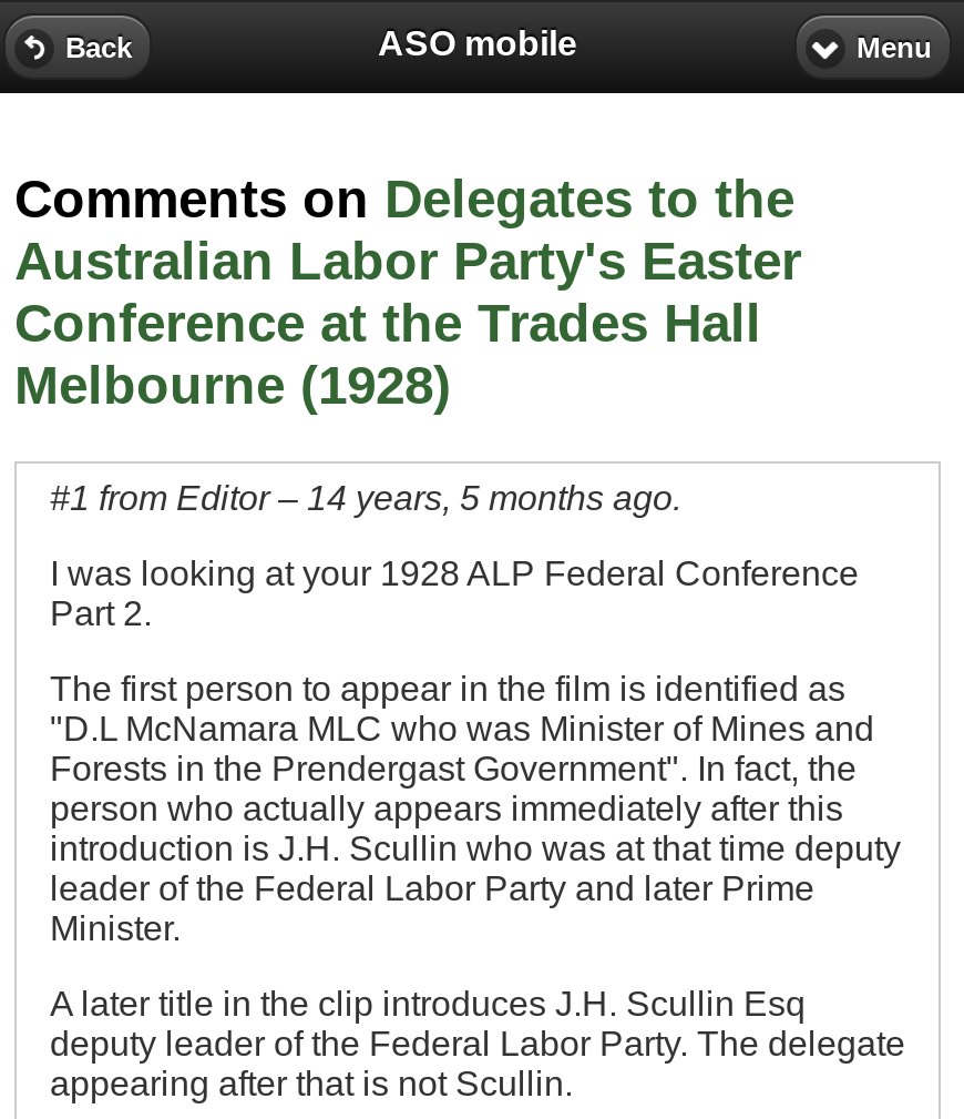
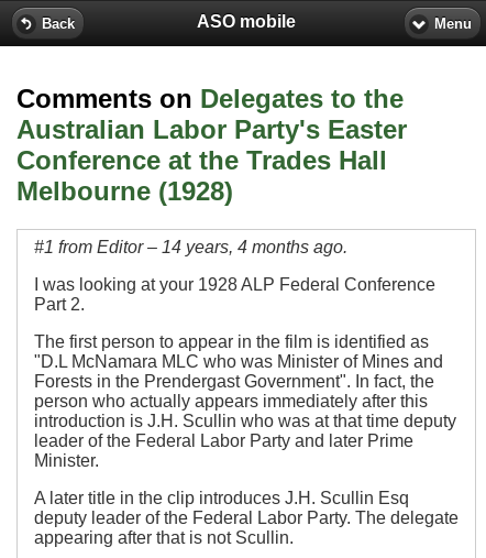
[50,479,681,516] #1 from Editor – 14 years, 5 months ago. -> [34,238,347,256] #1 from Editor – 14 years, 4 months ago.

